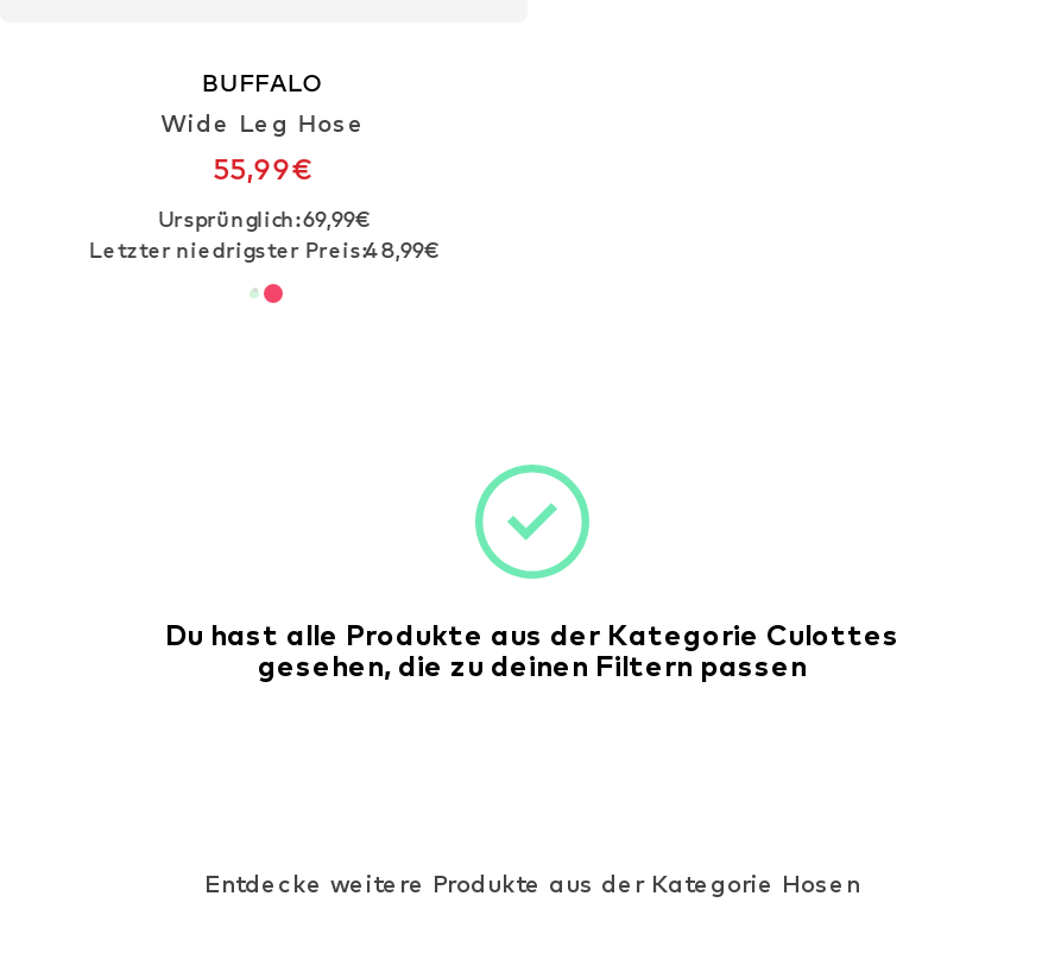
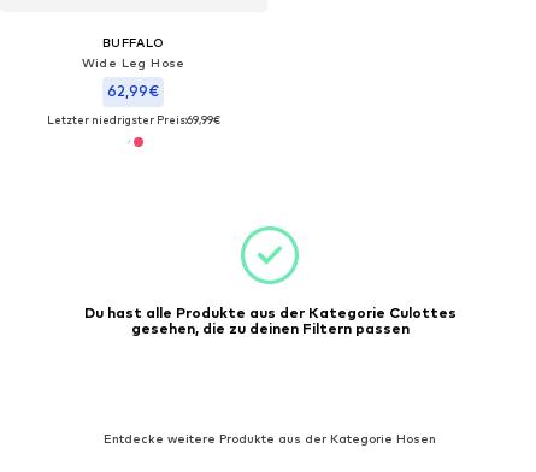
[213,152,313,187] 55,99€ -> [107,82,159,100] 62,99€
[88,206,438,263] Ursprünglich: 69,99€ | Letzter niedrigster Preis:48,99€ -> [47,114,220,127] Letzter niedrigster Preis:69,99€

